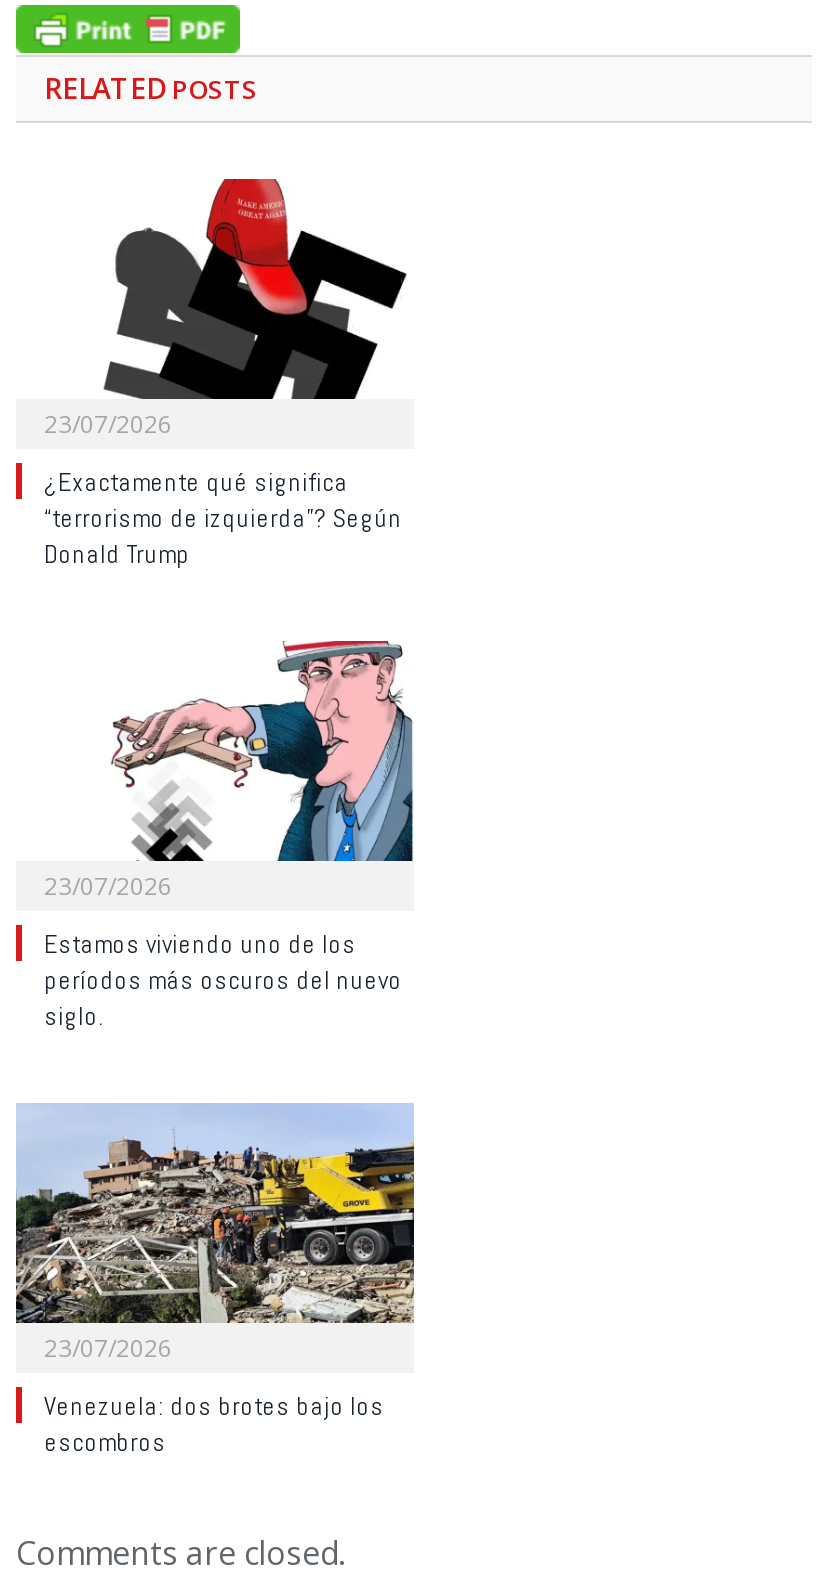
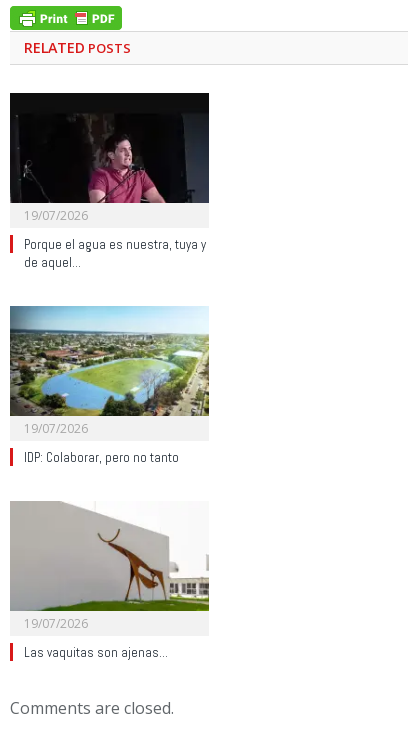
[16,177,414,441] [image] | 23/07/2026 -> [9,92,210,224] [image] | 19/07/2026
[44,465,402,571] ¿Exactamente qué significa | “terrorismo de izquierda”? Según | Donald Trump -> [24,236,206,271] Porque el agua es nuestra, tuya y | de aquel…
[16,657,414,903] [image] | 23/07/2026 -> [9,305,210,437] [image] | 19/07/2026
[44,927,402,1033] Estamos viviendo uno de los | períodos más oscuros del nuevo | siglo. -> [24,449,179,466] IDP: Colaborar, pero no tanto
[16,1103,416,1365] [image] | 23/07/2026 -> [11,510,209,632] [image] | 19/07/2026
[44,1389,384,1459] Venezuela: dos brotes bajo los | escombros -> [24,644,168,661] Las vaquitas son ajenas…

